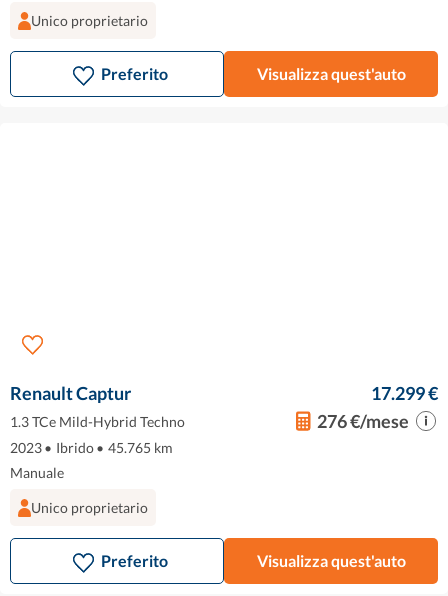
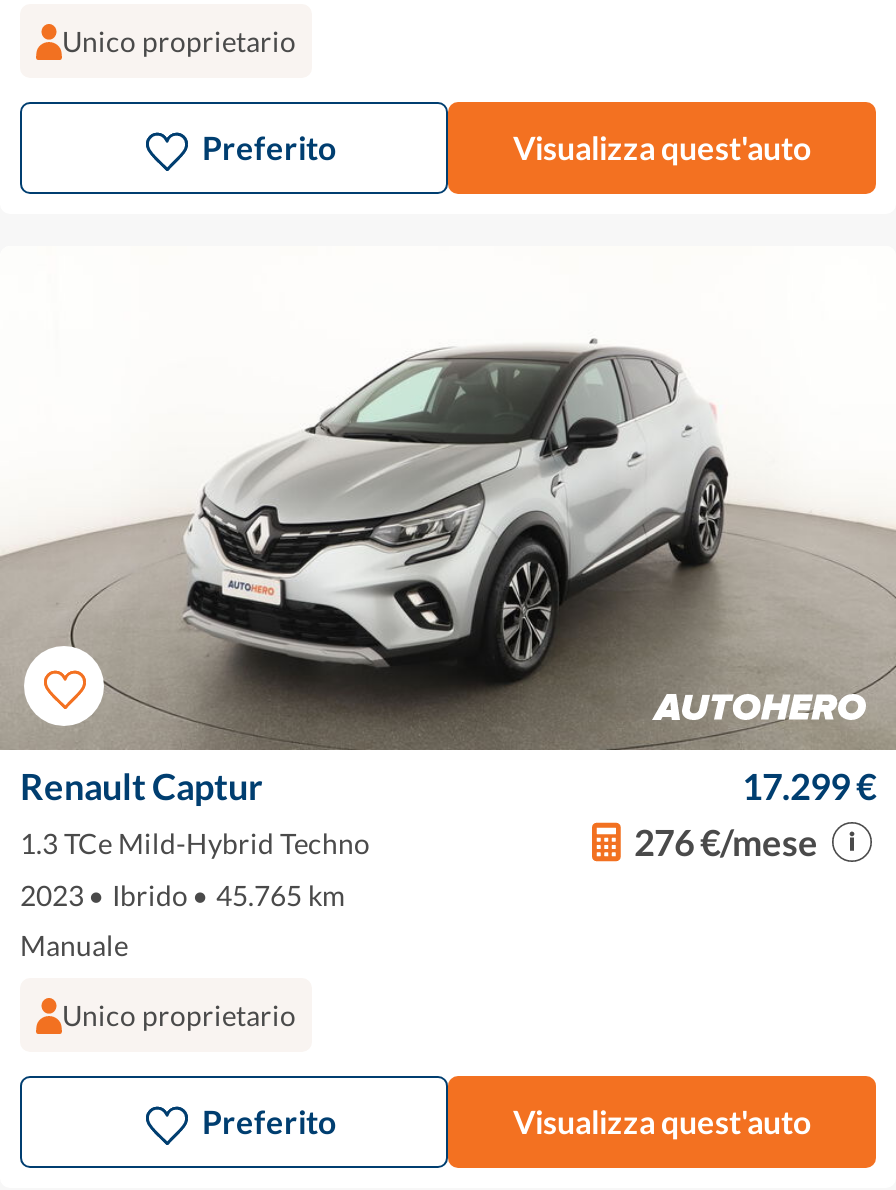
none -> [6,338,890,752] [image]

